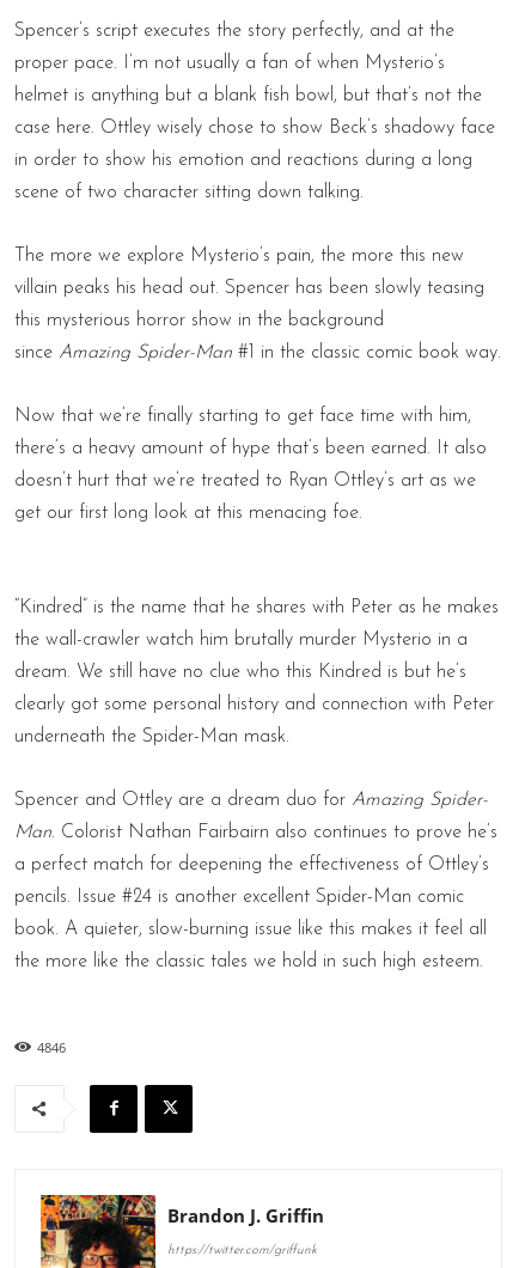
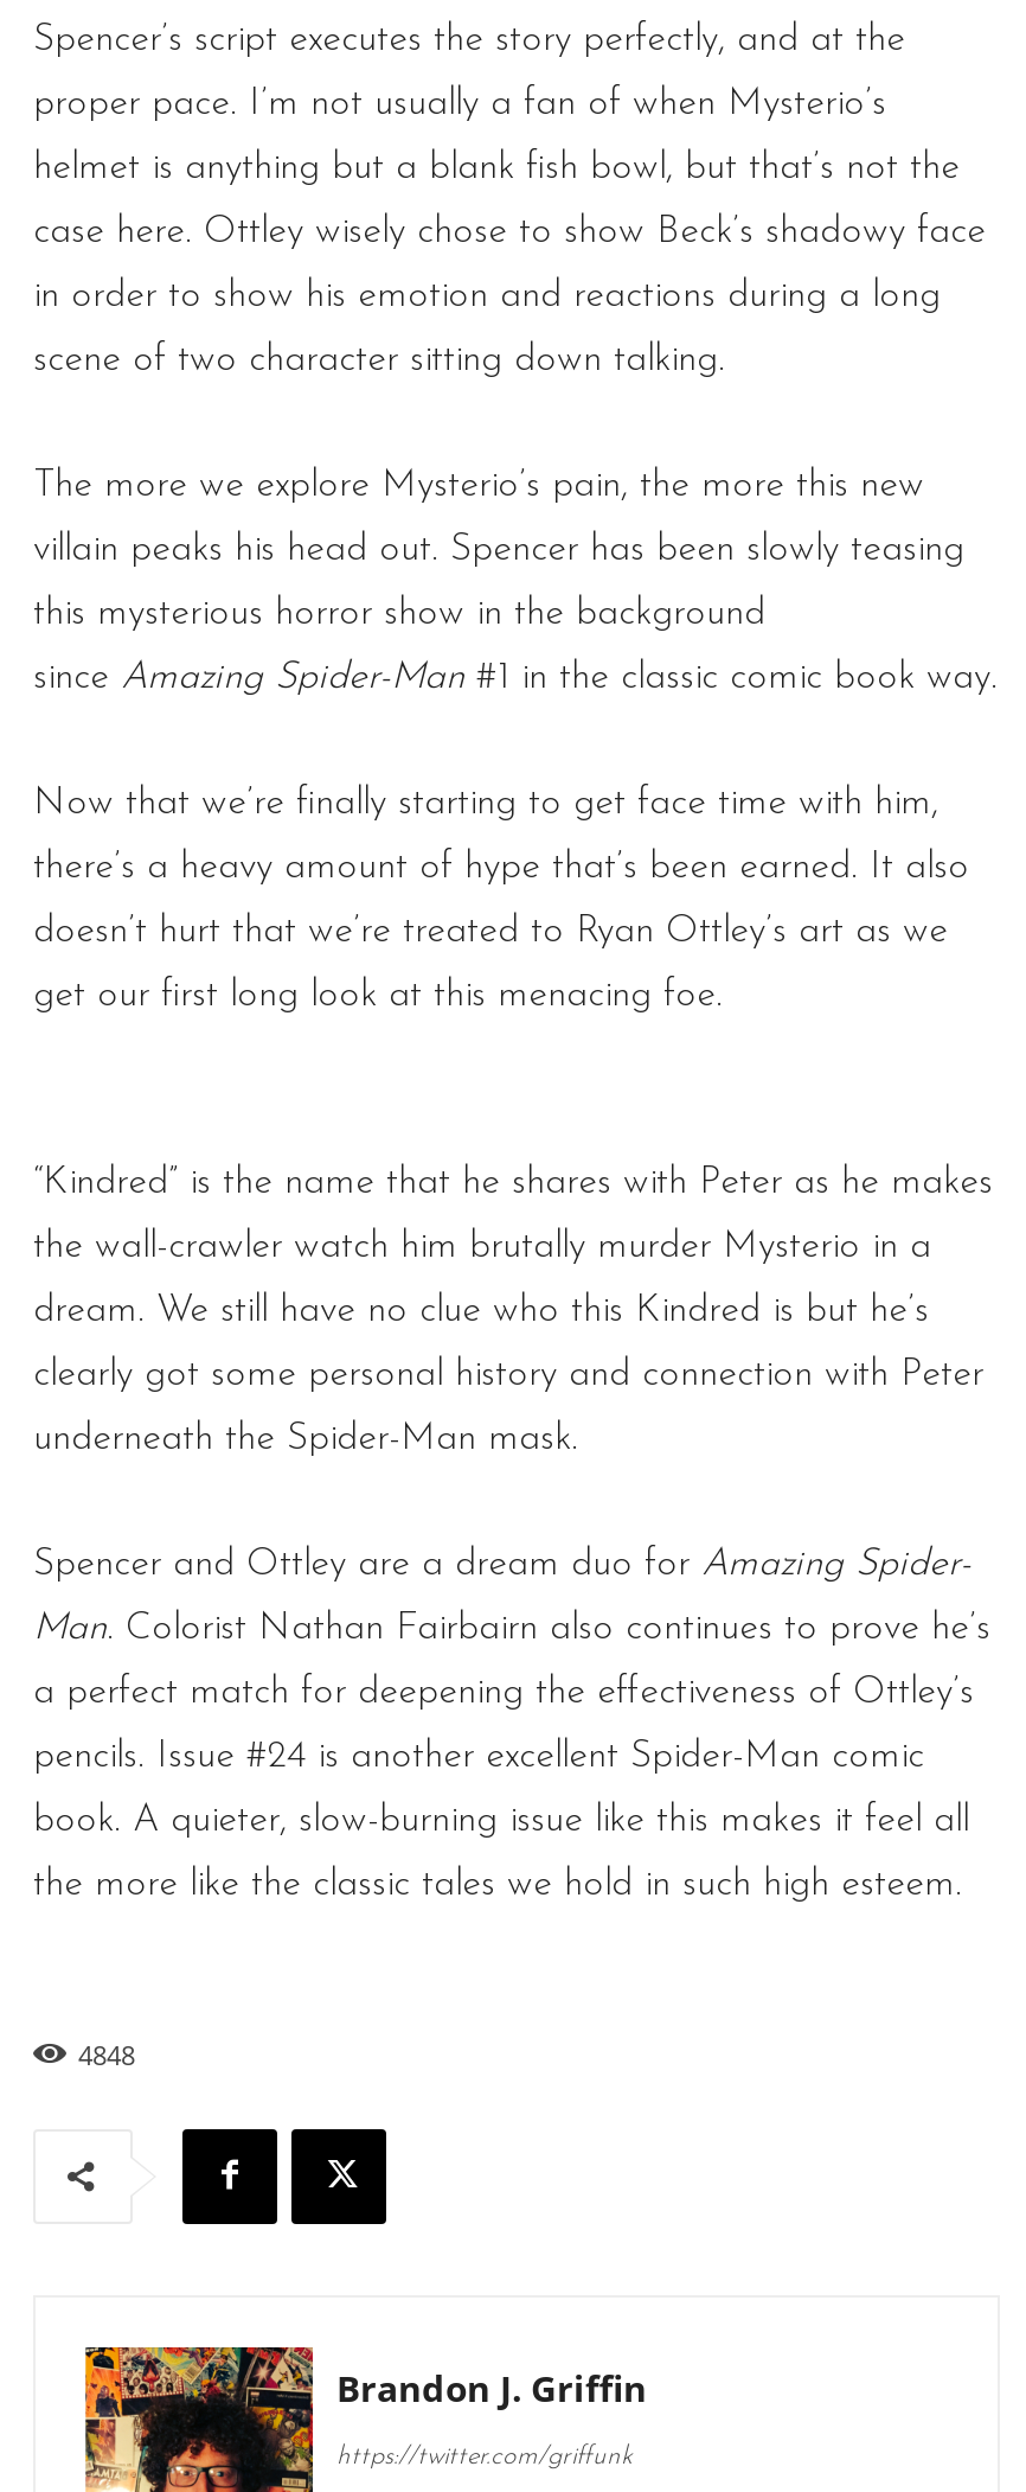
[37,1038,66,1056] 4846 -> [78,2036,135,2072] 4848

